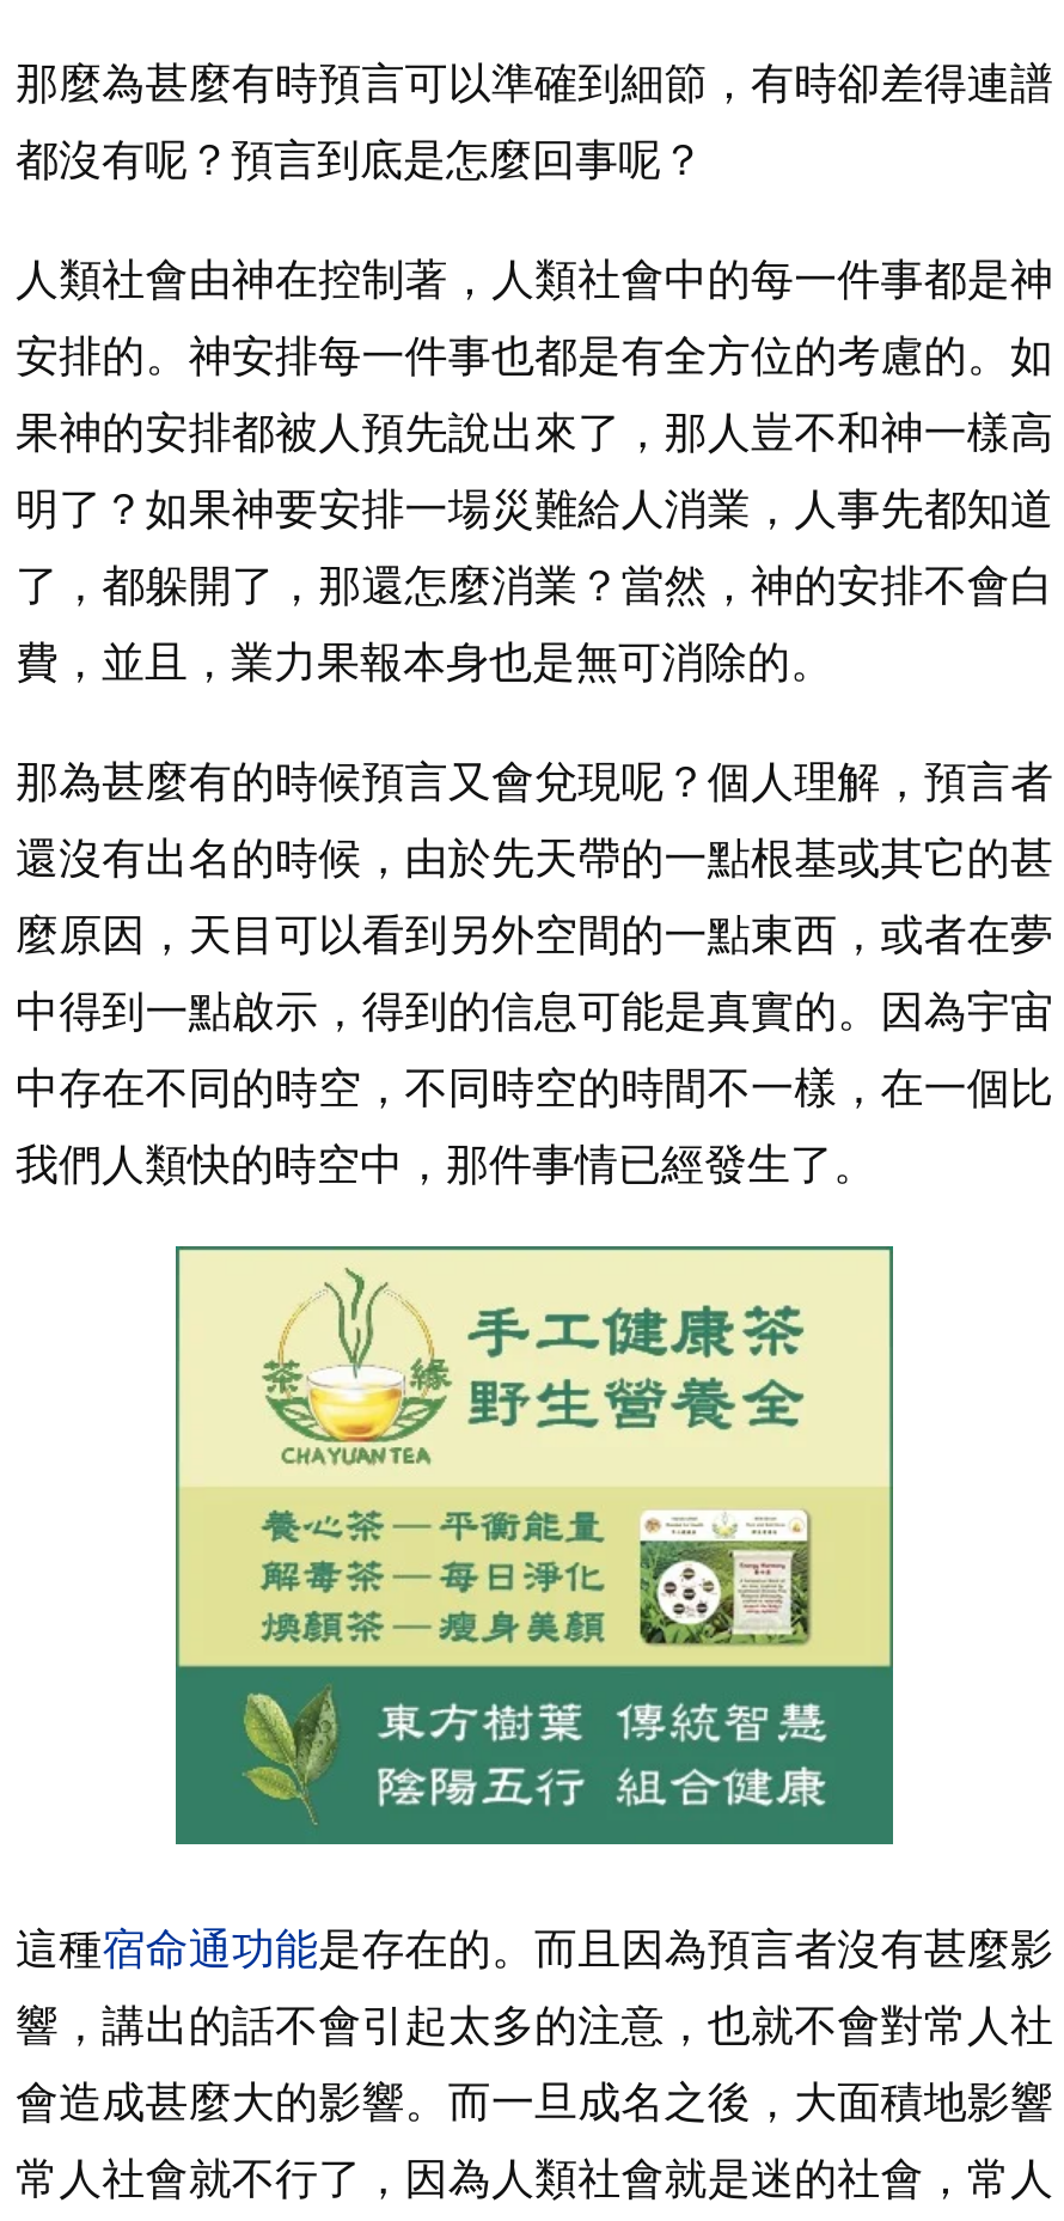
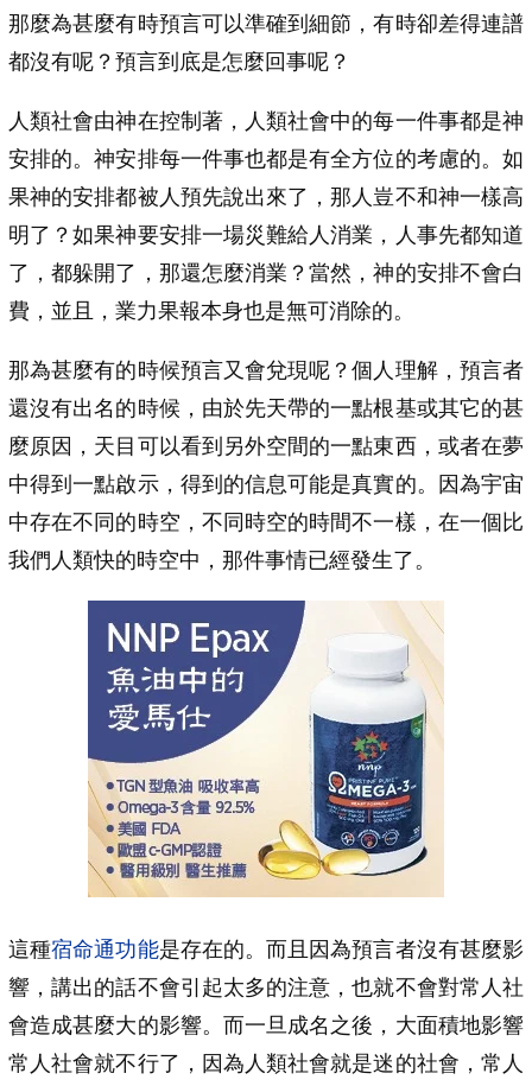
[173,1244,895,1847] [image] -> [88,601,444,897] [image]

